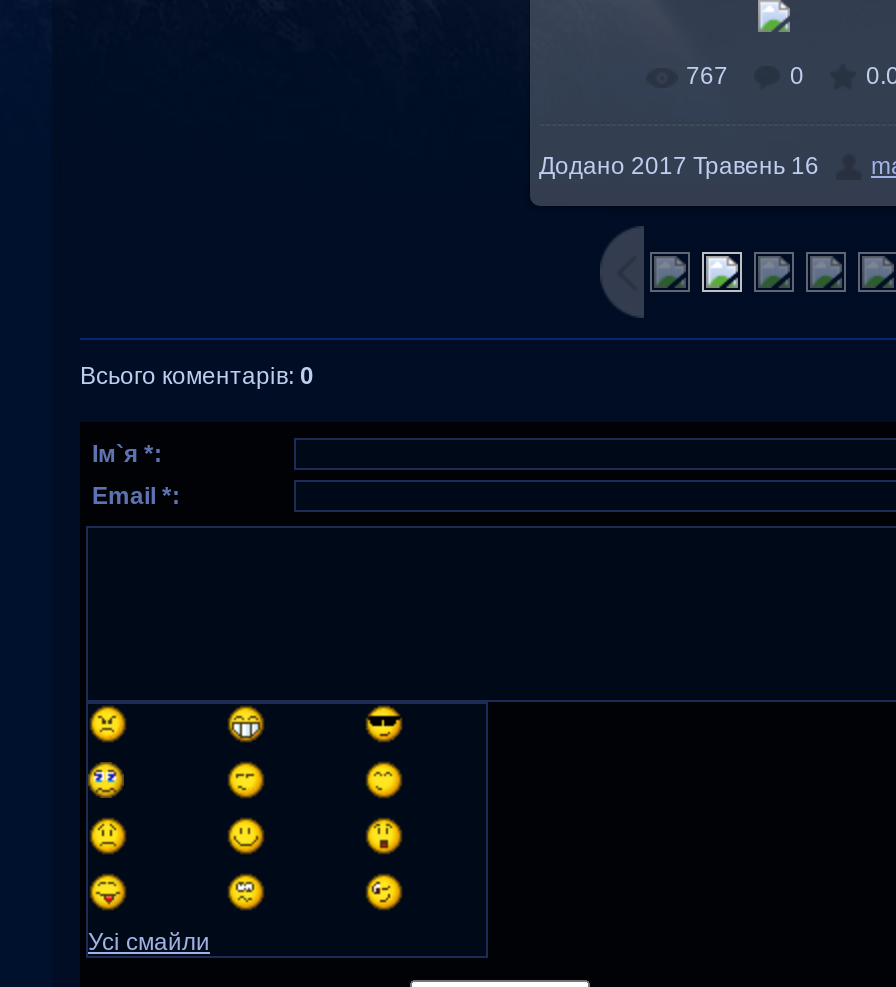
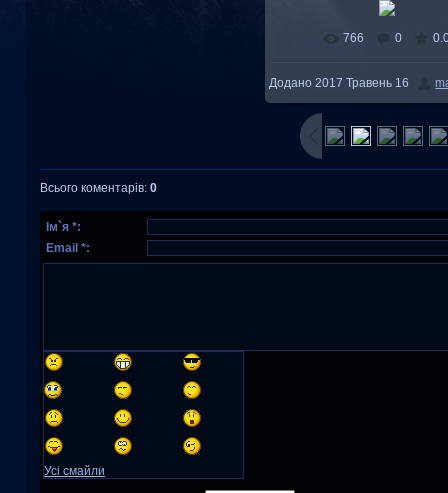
[686,61,728,89] 767 -> [343,30,364,44] 766

